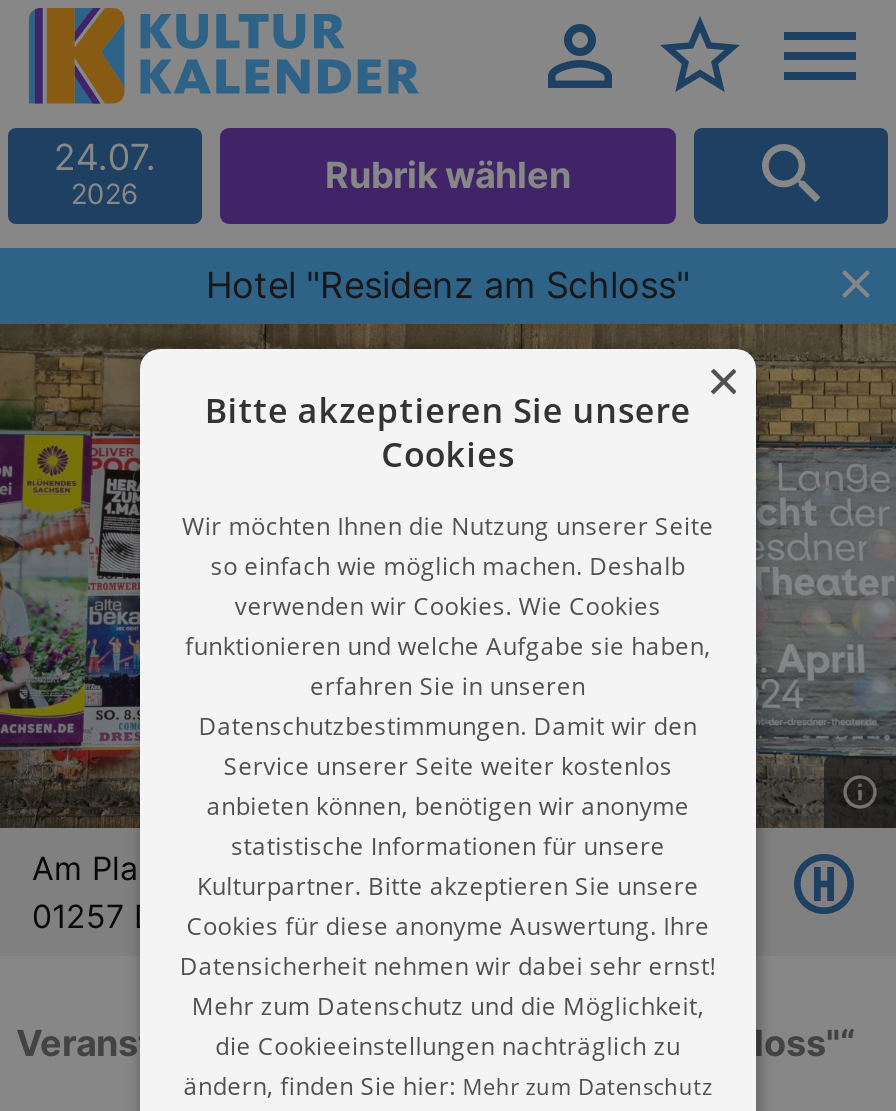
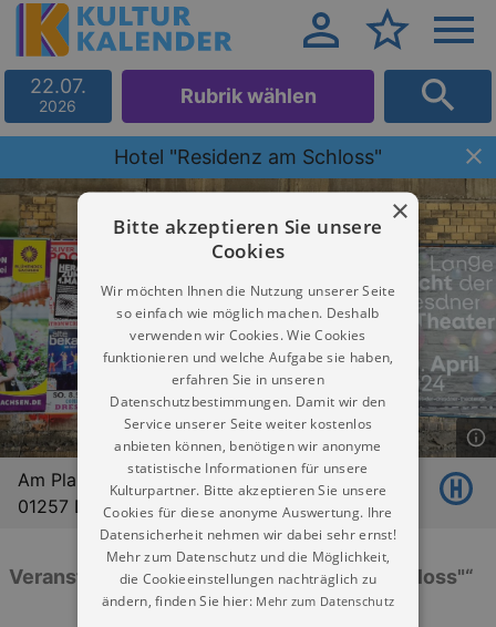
[54,136,156,178] 24.07. -> [30,74,86,97] 22.07.

